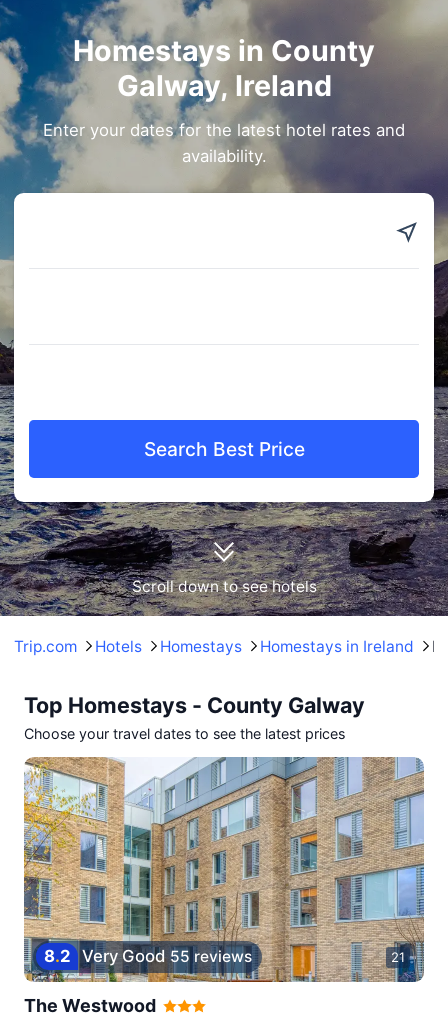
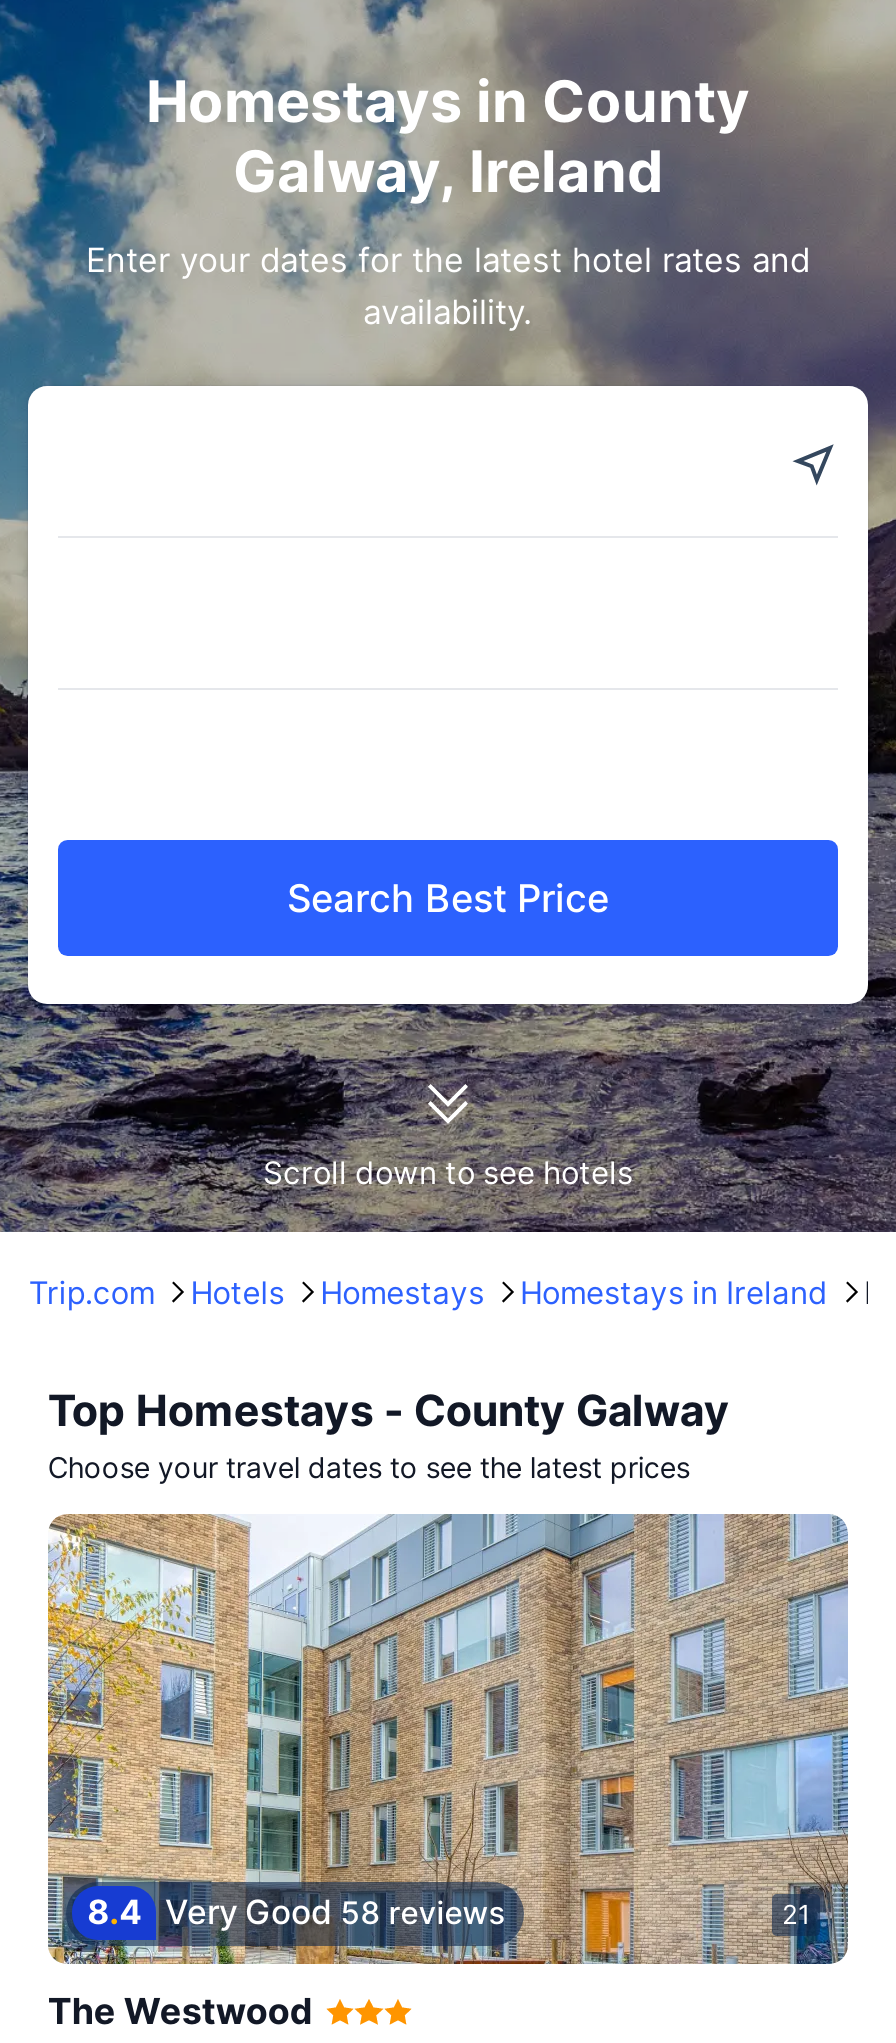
[44,946,252,966] 8.2 Very Good 55 reviews -> [87,1892,504,1932] 8.4 Very Good 58 reviews

